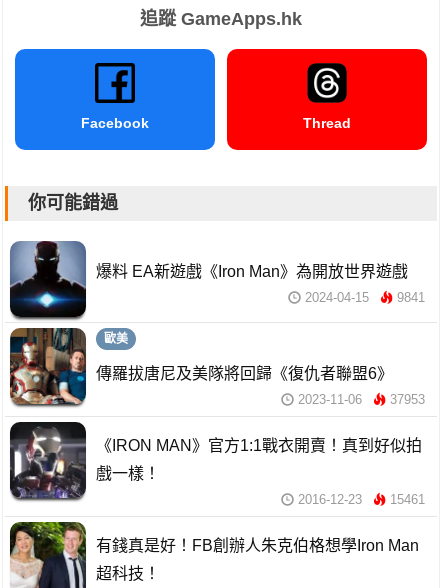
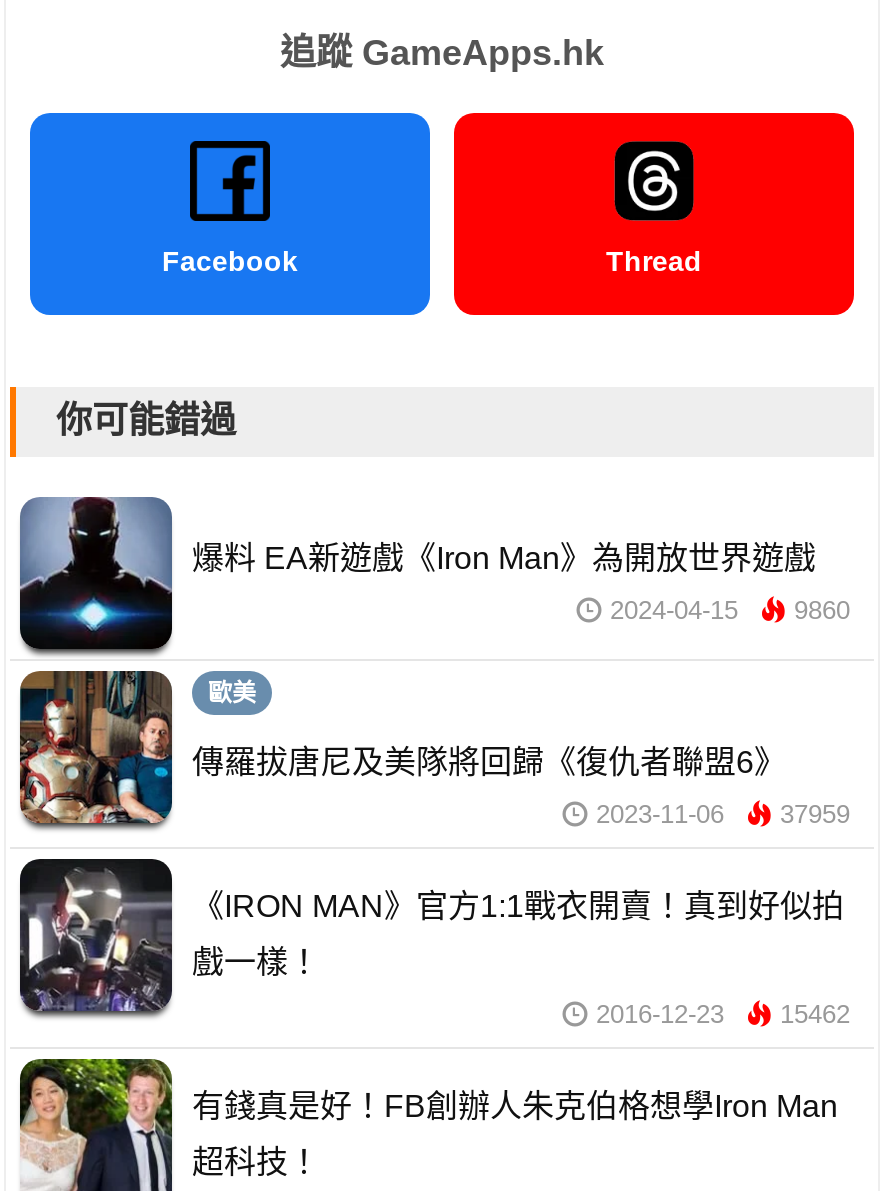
[305,290,425,305] 2024-04-15 9841 -> [610,596,850,626] 2024-04-15 9860
[298,392,425,407] 2023-11-06 37953 -> [596,800,850,830] 2023-11-06 37959
[298,492,425,507] 2016-12-23 15461 -> [596,1000,850,1030] 2016-12-23 15462

